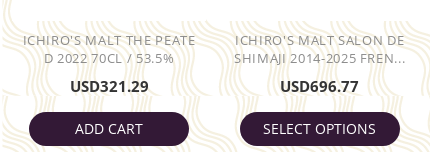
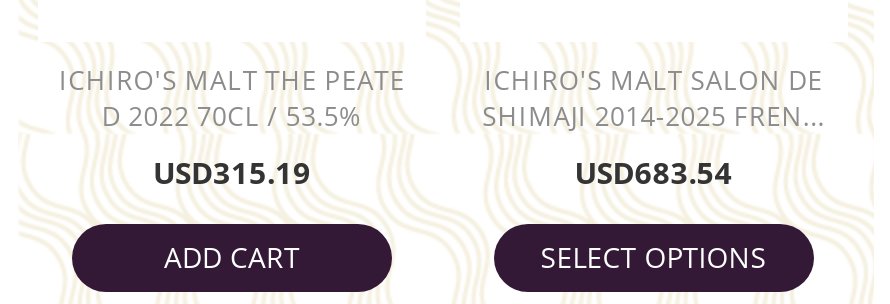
[69,76,148,96] USD321.29 -> [153,152,311,192] USD315.19
[280,76,359,96] USD696.77 -> [574,152,732,192] USD683.54

